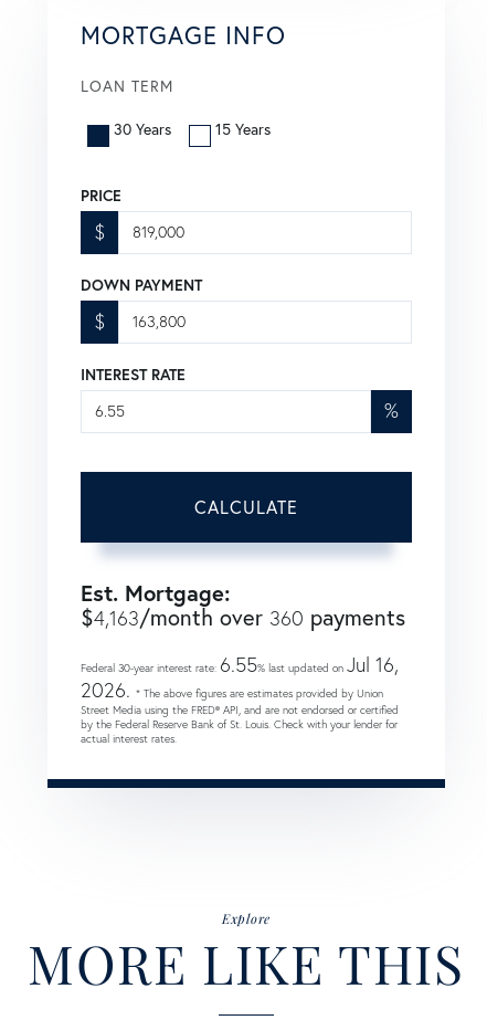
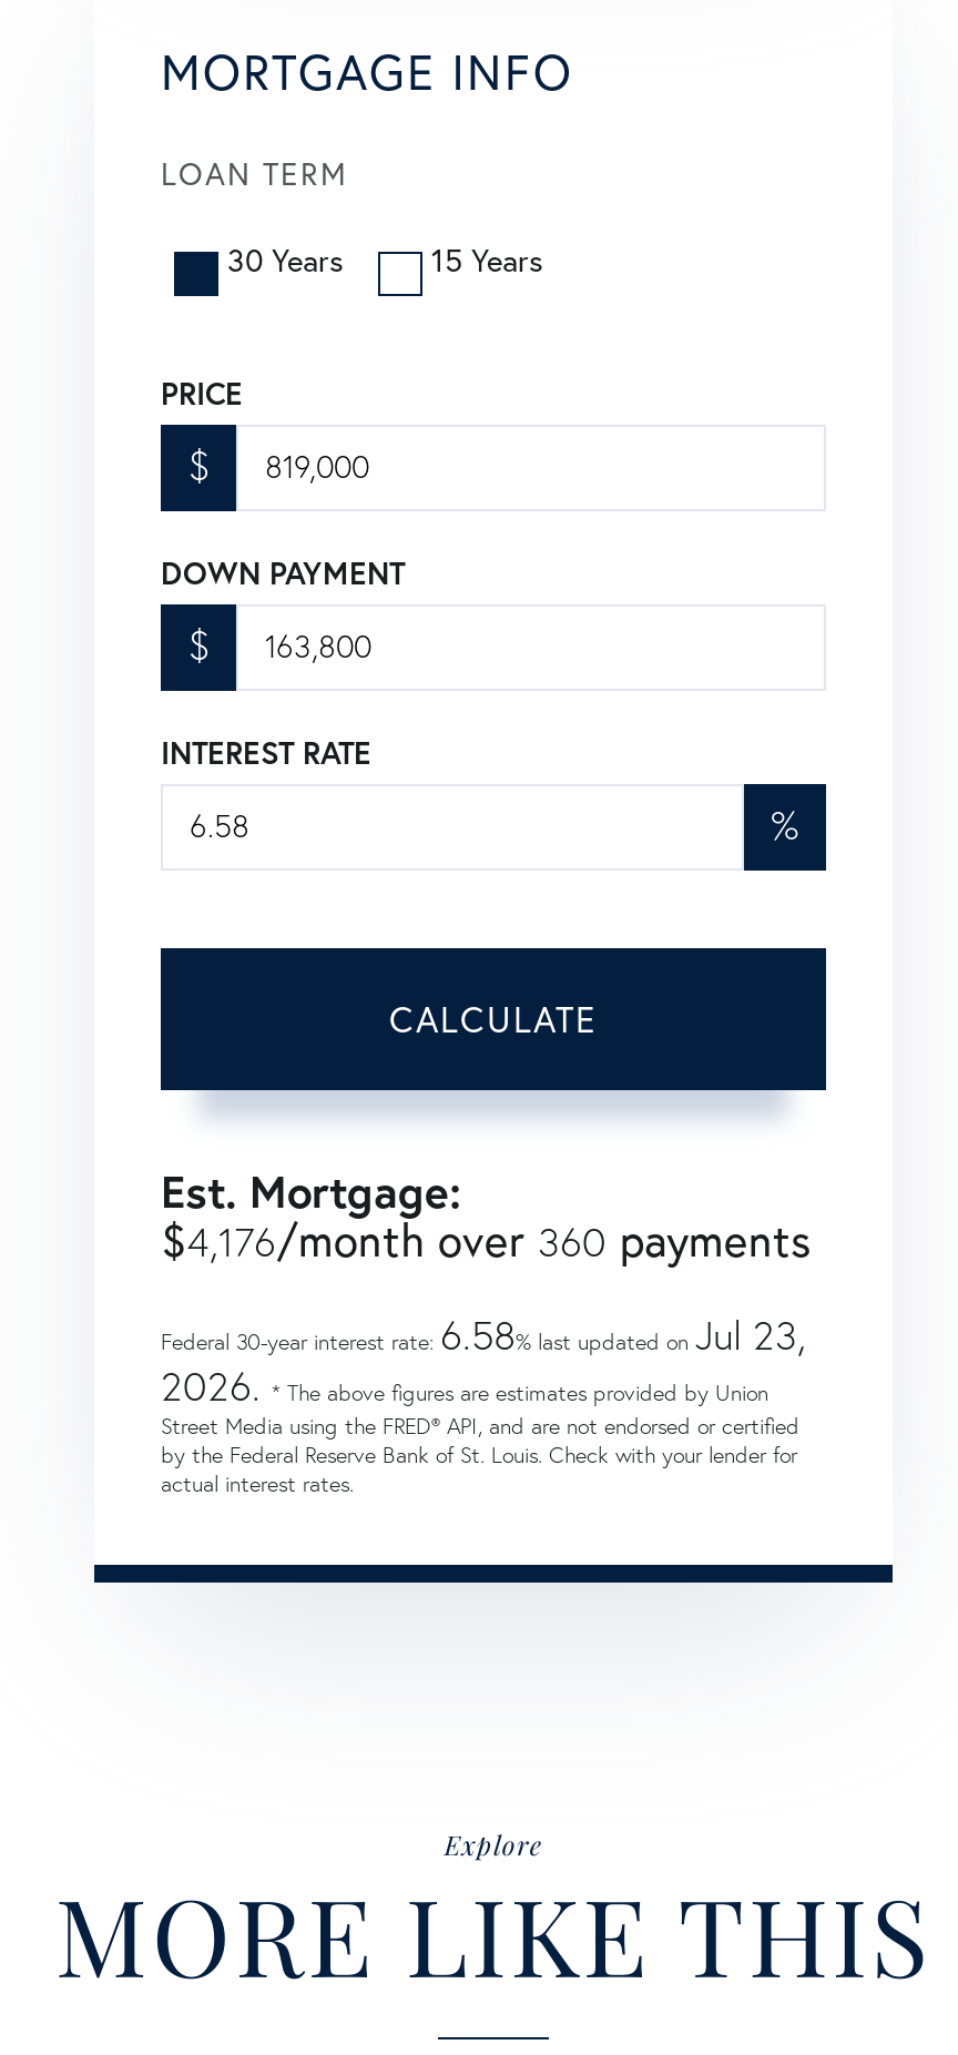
[81,603,405,631] $4,163/month over 360 payments -> [161,1211,811,1267] $4,176/month over 360 payments
[81,652,399,677] Federal 30-year interest rate: 6.55% last updated on Jul 16, -> [161,1309,806,1360] Federal 30-year interest rate: 6.58% last updated on Jul 23,

